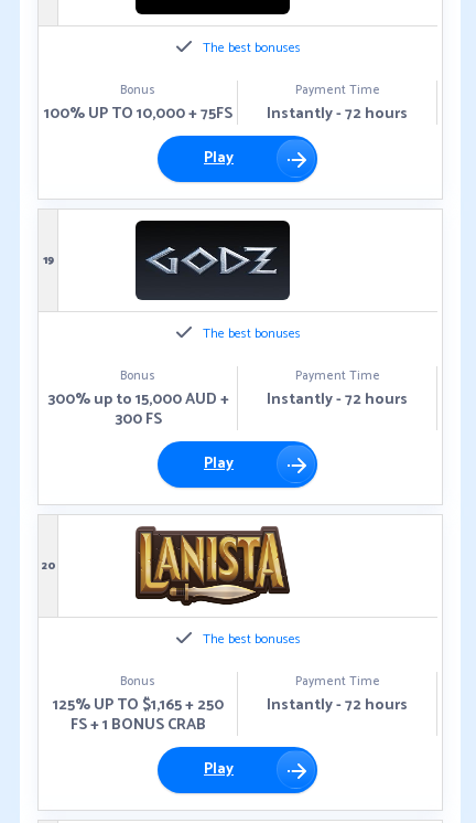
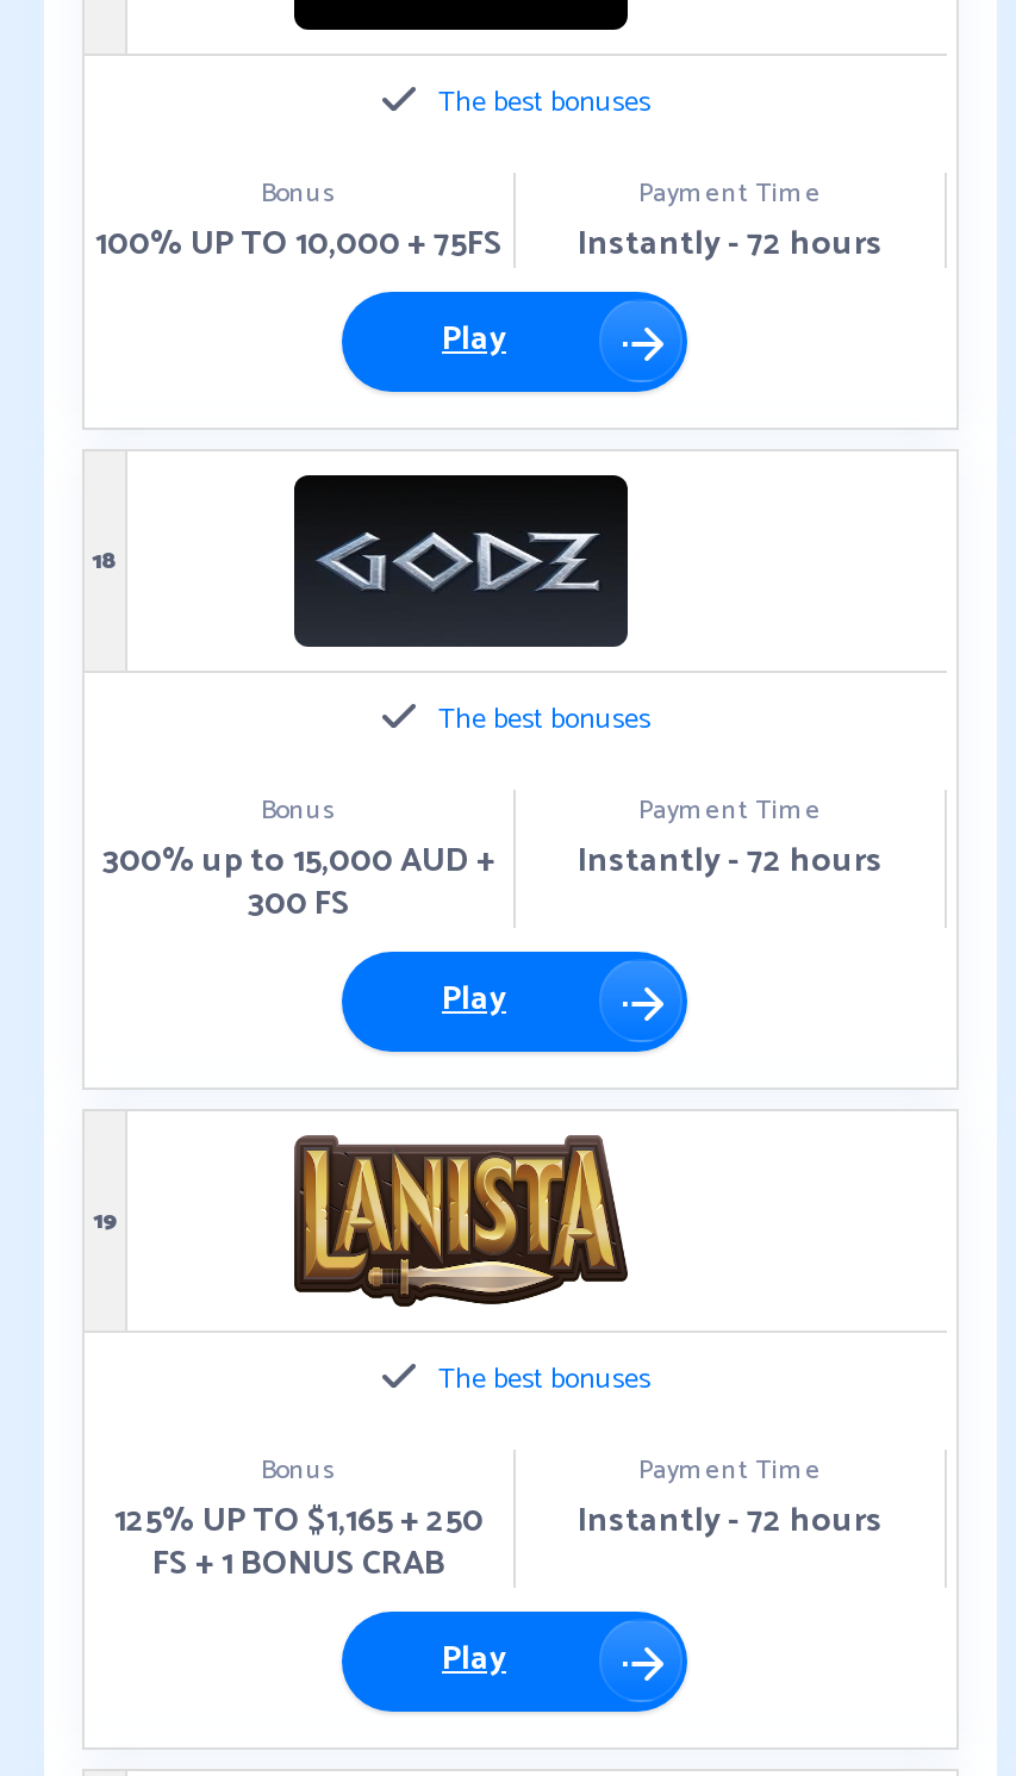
[42,252,53,269] 19 -> [92,542,118,581] 18
[40,557,56,575] 20 -> [93,1202,117,1240] 19

